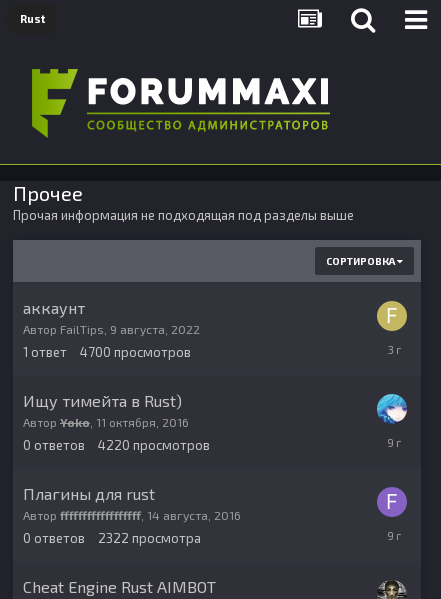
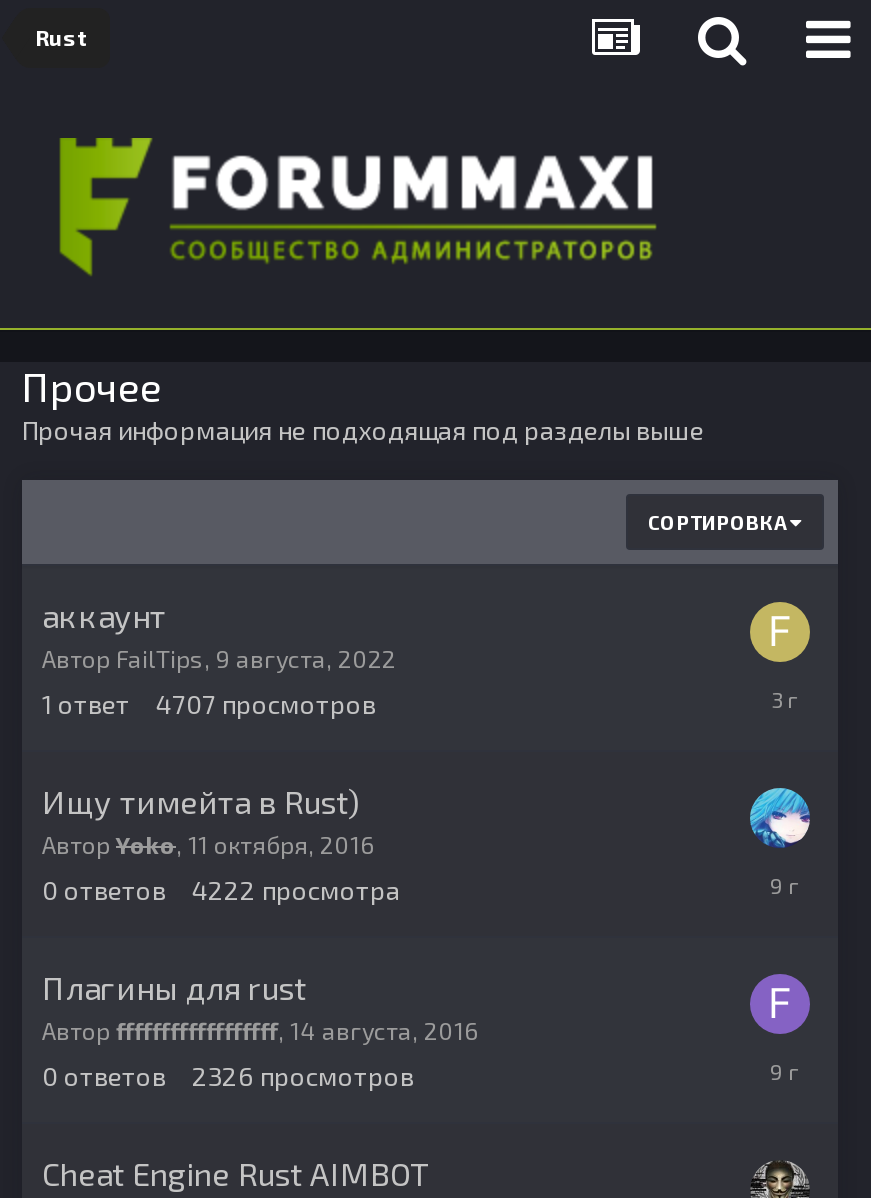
[23,344,191,360] 1 ответ 4700 просмотров -> [42,688,376,720] 1 ответ 4707 просмотров
[98,437,210,453] 4220 просмотров -> [192,874,400,906] 4222 просмотра
[98,530,201,546] 2322 просмотра -> [192,1060,414,1092] 2326 просмотров

